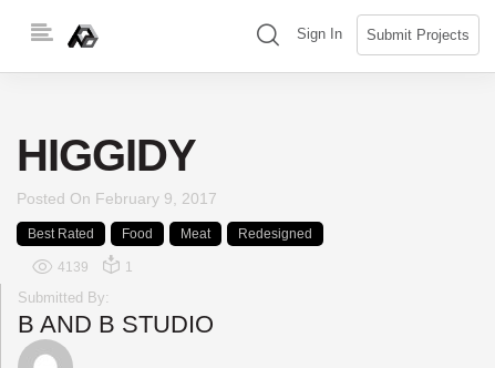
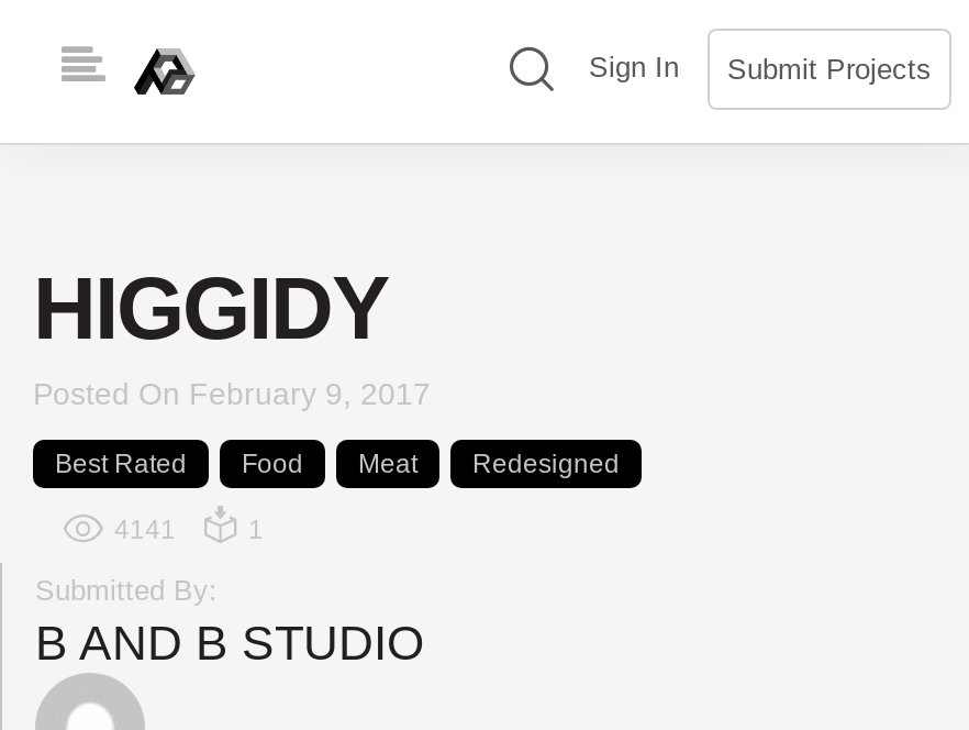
[58,259,89,274] 4139 -> [114,513,176,544] 4141

